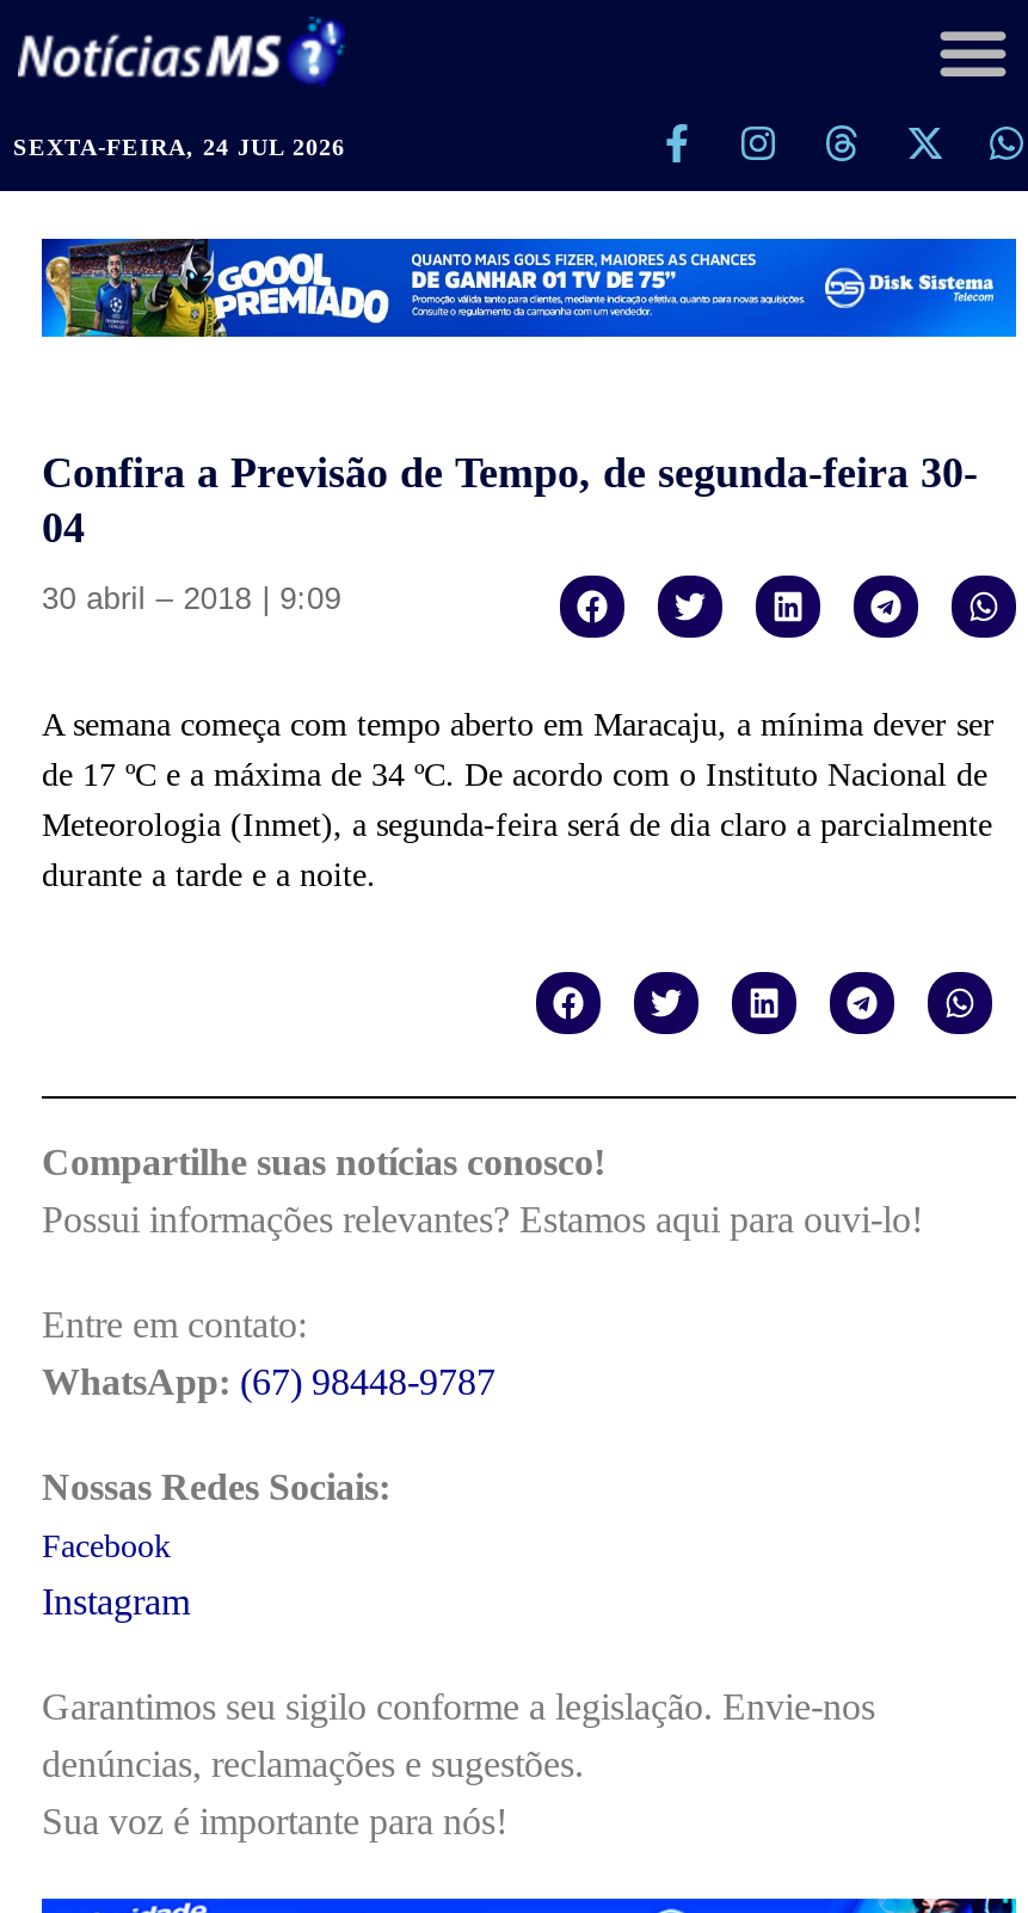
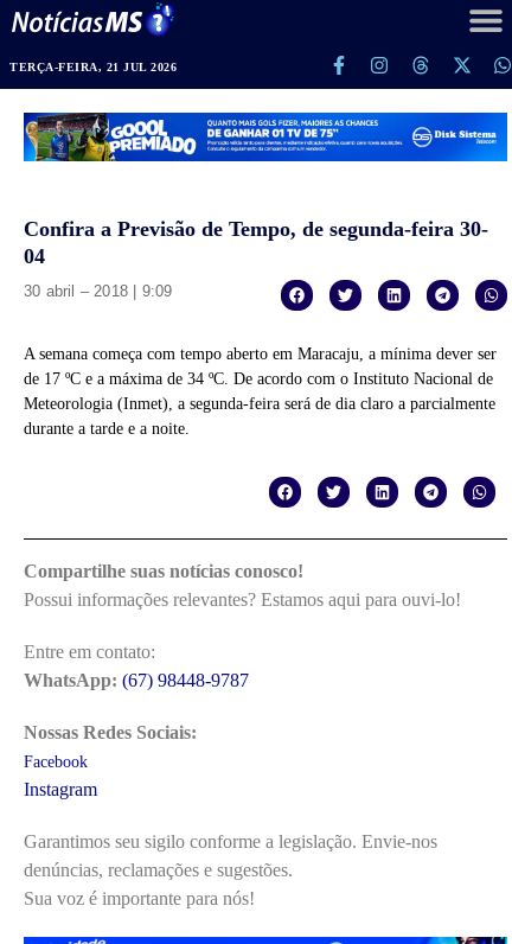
[13,134,345,160] SEXTA-FEIRA, 24 JUL 2026 -> [9,60,177,74] TERÇA-FEIRA, 21 JUL 2026

